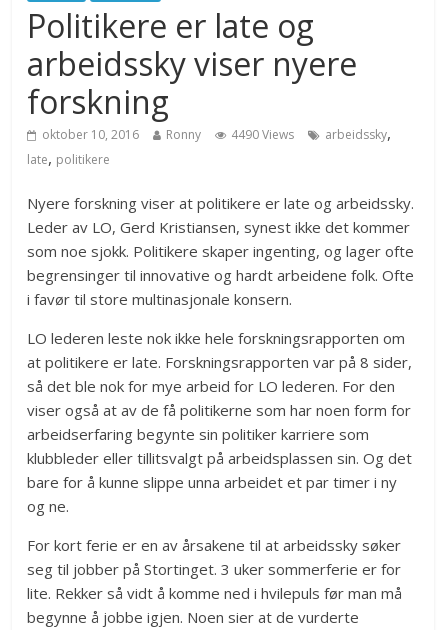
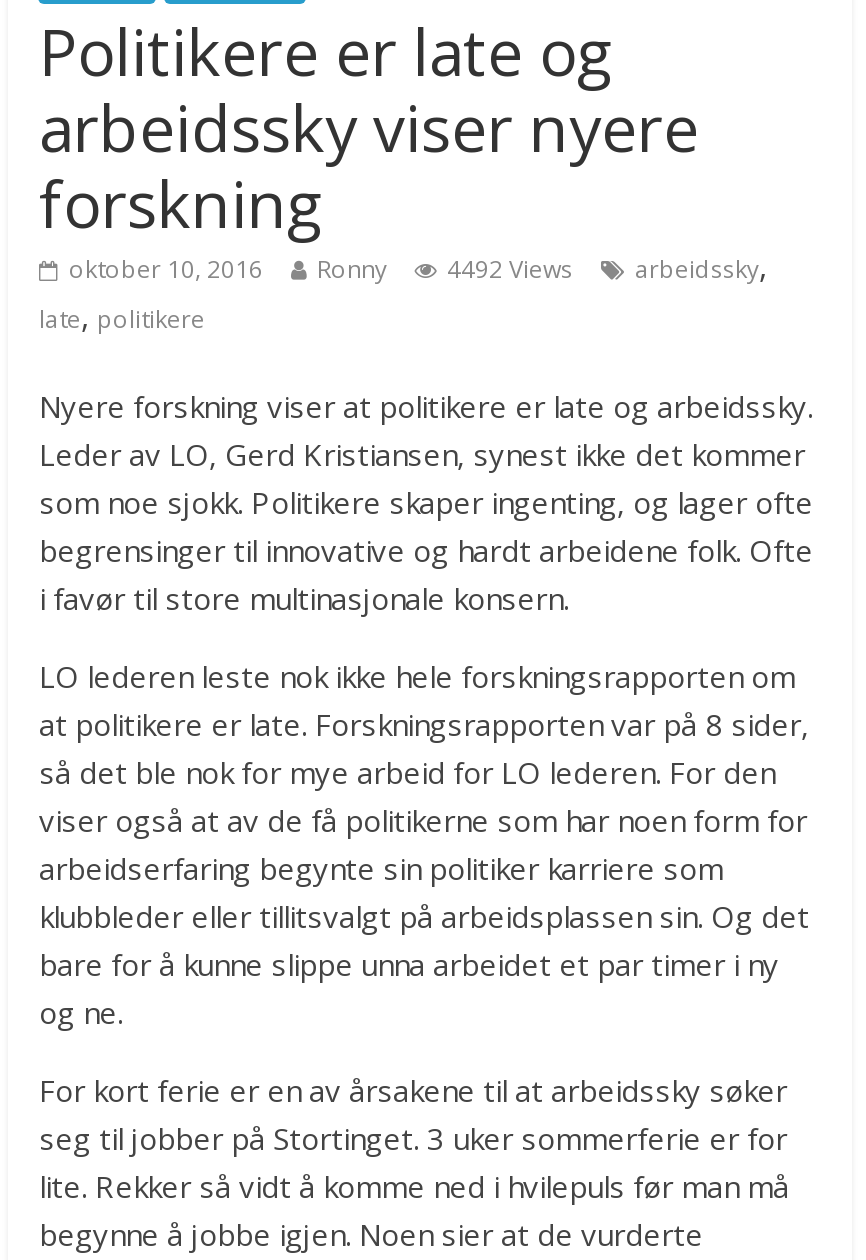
[42,122,391,144] oktober 10, 2016 Ronny 4490 Views arbeidssky, -> [69,244,767,288] oktober 10, 2016 Ronny 4492 Views arbeidssky,

